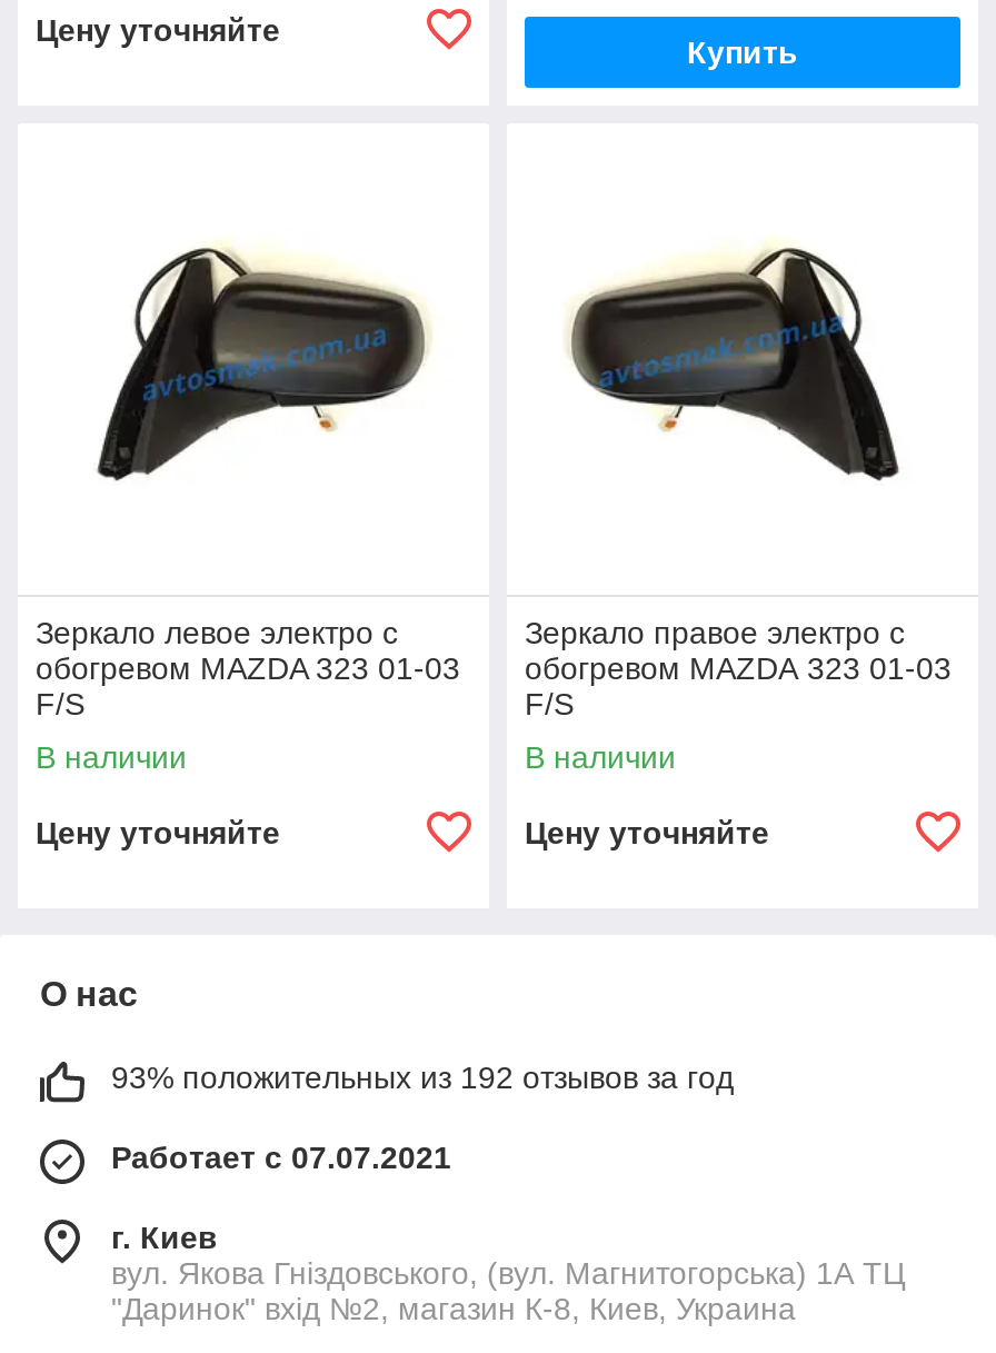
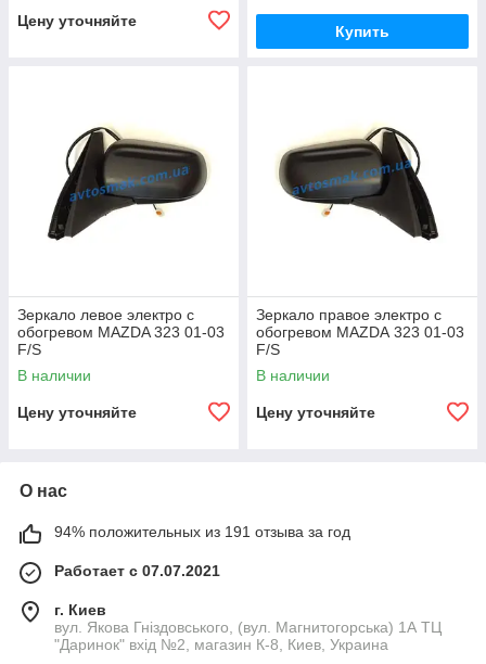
[111,1059,734,1095] 93% положительных из 192 отзывов за год -> [54,523,350,540] 94% положительных из 191 отзыва за год

